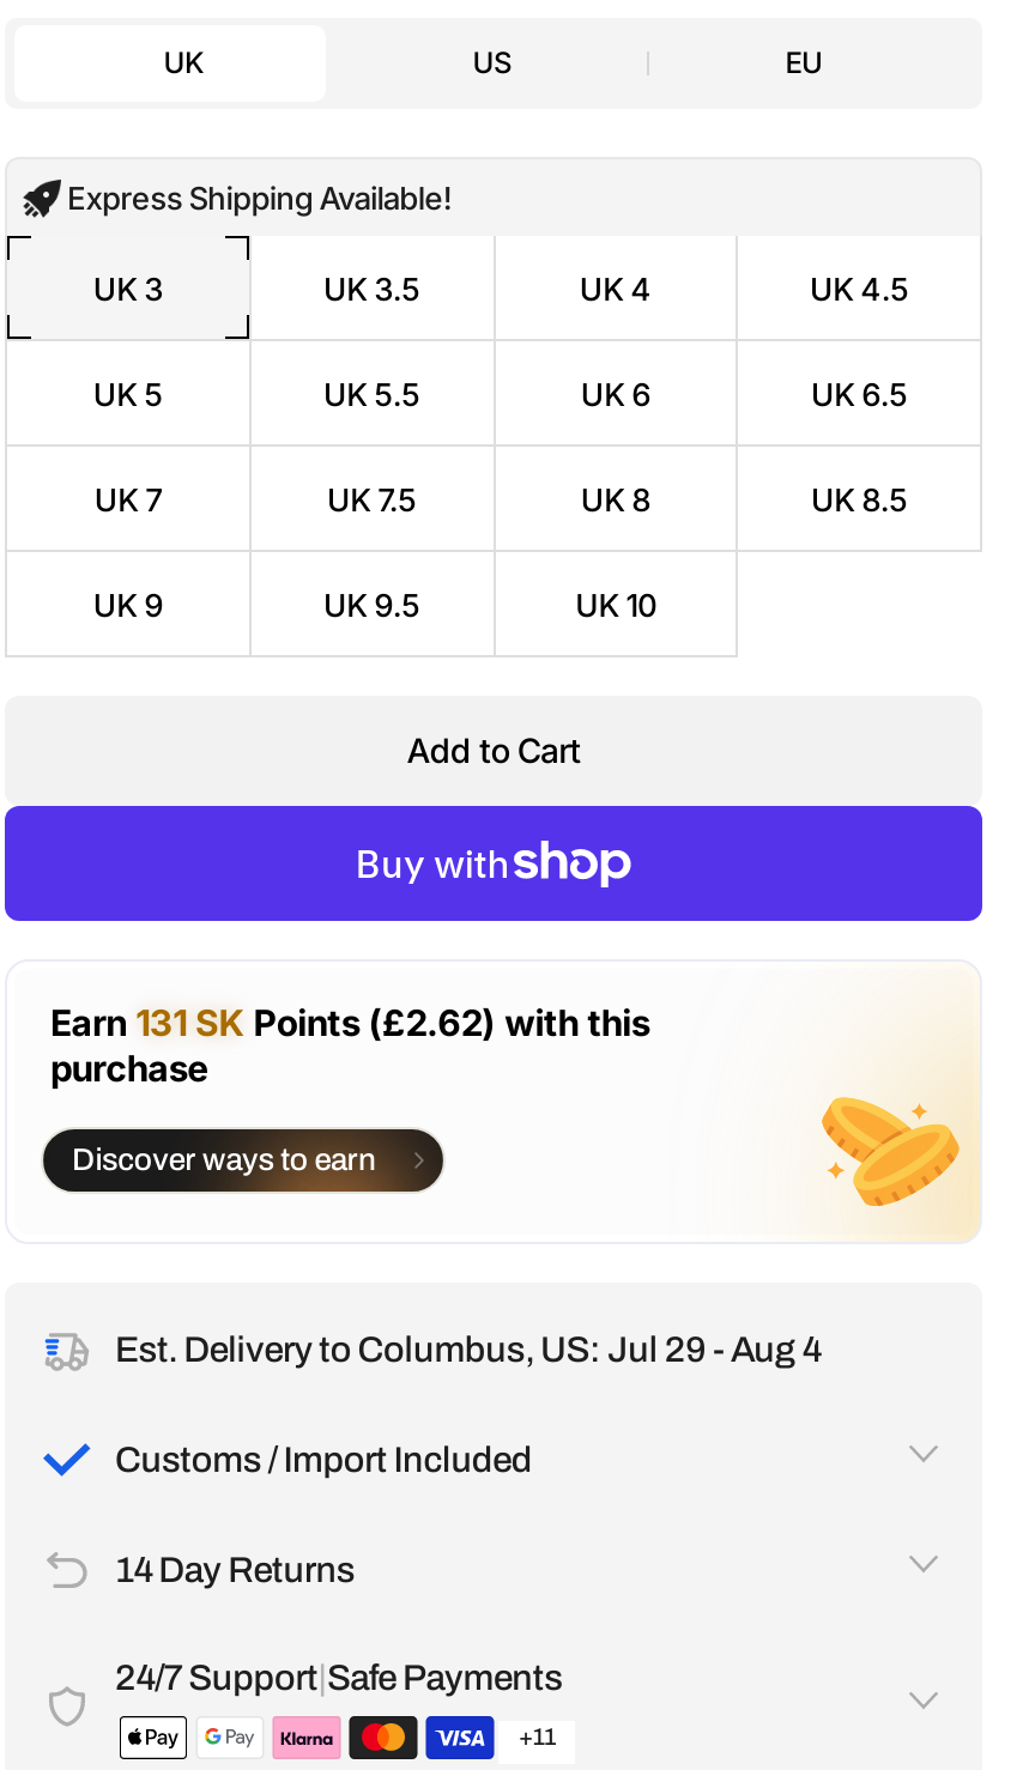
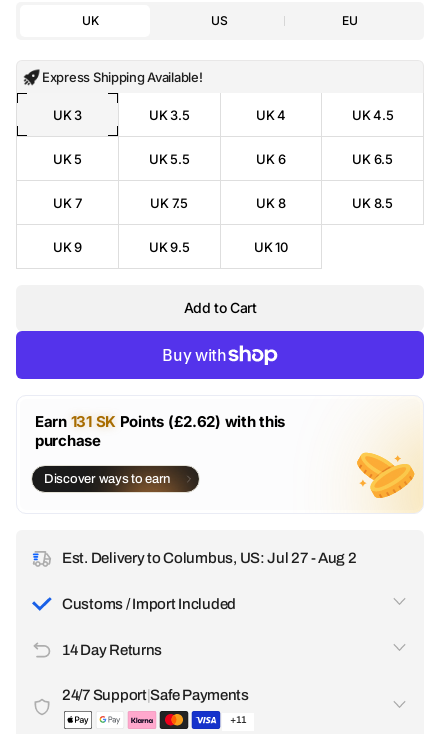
[115,1330,821,1369] Est. Delivery to Columbus, US: Jul 29 - Aug 4 -> [62,550,357,566] Est. Delivery to Columbus, US: Jul 27 - Aug 2

